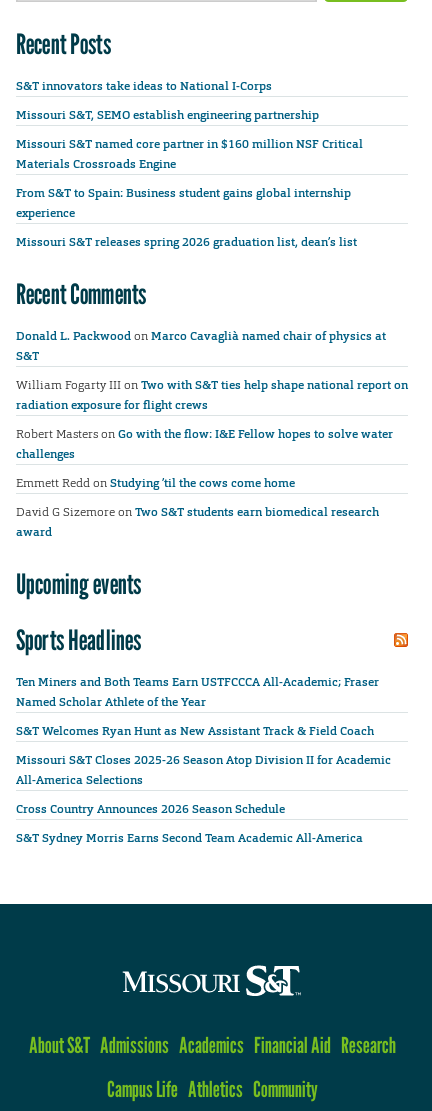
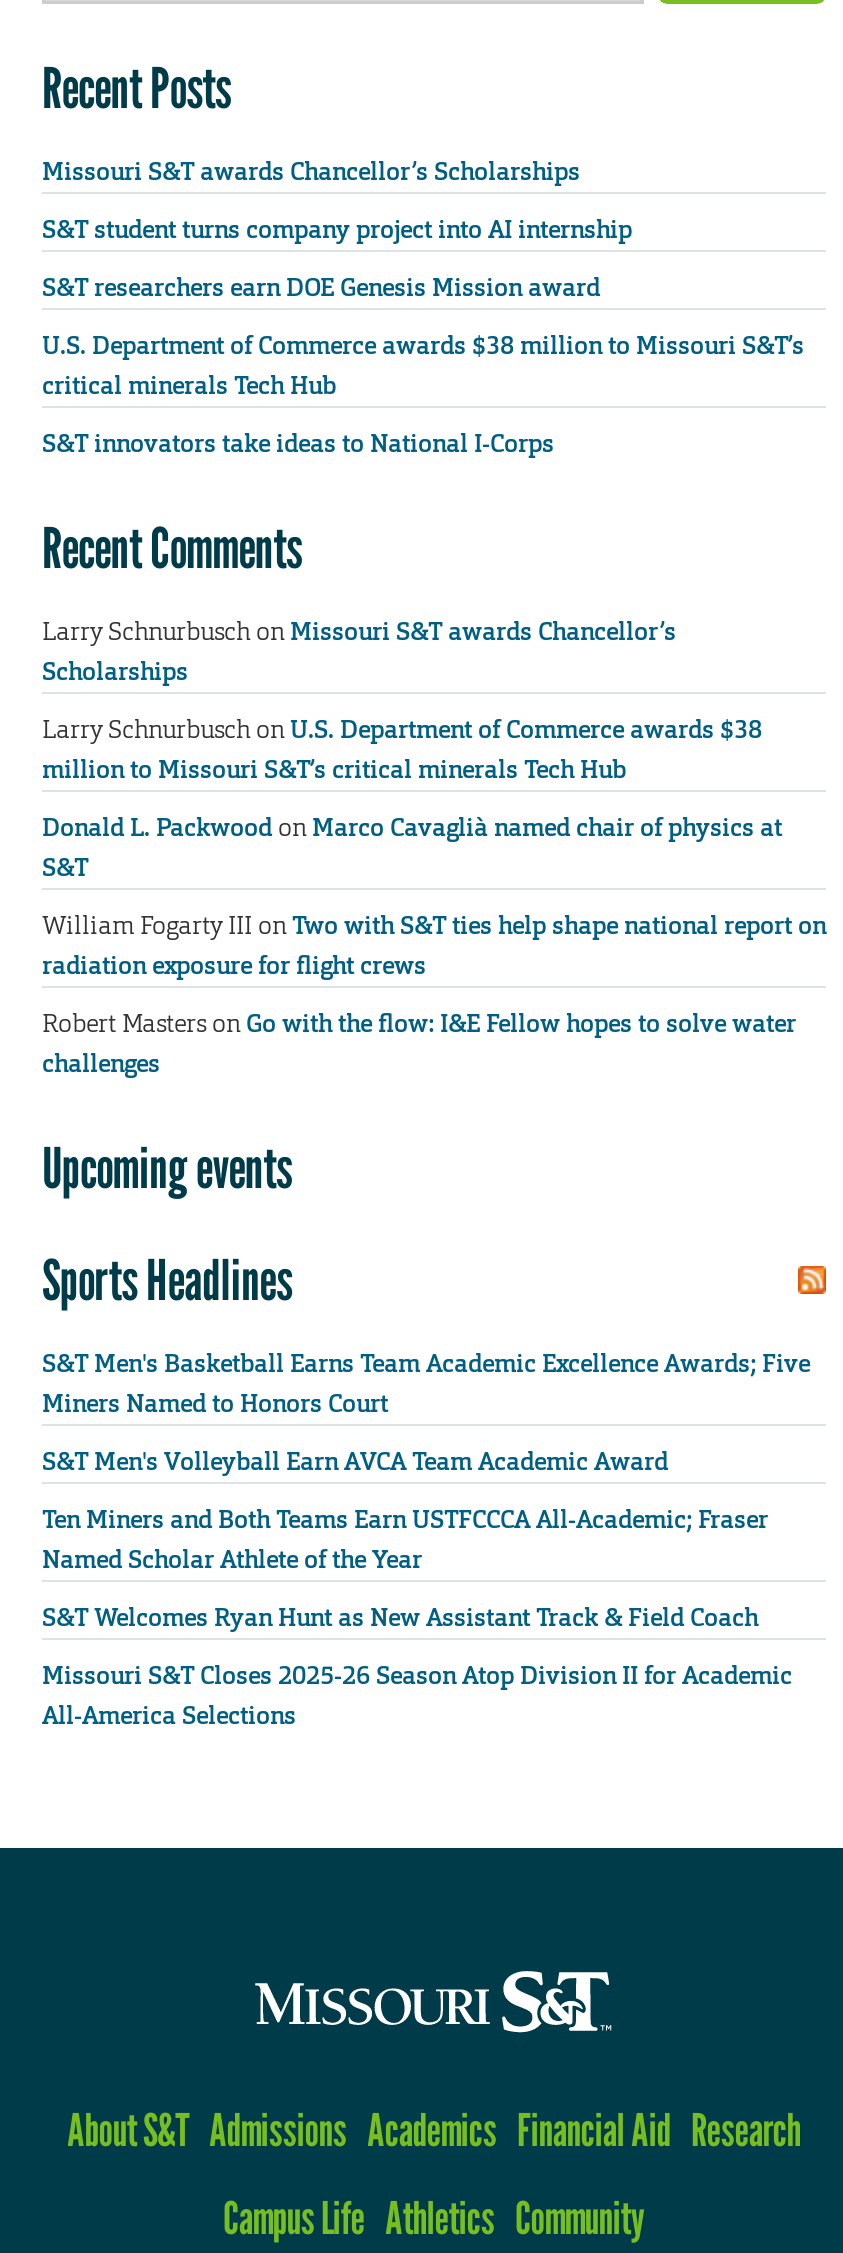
none -> [42,155,804,402] Missouri S&T awards Chancellor’s Scholarships | S&T student turns company project into AI internship | S&T researchers earn DOE Genesis Mission award | U.S. Department of Commerce awards $38 million to Missouri S&T’s | critical minerals Tech Hub
moved [16,78,272,94] -> [42,428,554,460]: S&T innovators take ideas to National I-Corps
[16,107,363,250] Missouri S&T, SEMO establish engineering partnership | Missouri S&T named core partner in $160 million NSF Critical | Materials Crossroads Engine | From S&T to Spain: Business student gains global internship | experience | Missouri S&T releases spring 2026 graduation list, dean’s list -> none
moved [16,277,146,311] -> [42,514,302,582]: Recent Comments
none -> [42,615,762,785] Larry Schnurbusch on Missouri S&T awards Chancellor’s | Scholarships | Larry Schnurbusch on U.S. Department of Commerce awards $38 | million to Missouri S&T’s critical minerals Tech Hub
moved [16,328,408,462] -> [42,812,826,1080]: Donald L. Packwood on Marco Cavaglià named chair of physics at | S&T | William Fogarty III on Two with S&T ties help shape national report on | radiation exposure for flight crews | Robert Masters on Go with the flow: I&E Fellow hopes to solve water | challenges
[16,475,379,540] Emmett Redd on Studying ’til the cows come home | David G Sizemore on Two S&T students earn biomedical research | award -> none
none -> [42,1347,810,1477] S&T Men's Basketball Earns Team Academic Excellence Awards; Five | Miners Named to Honors Court | S&T Men's Volleyball Earn AVCA Team Academic Award
moved [16,673,391,788] -> [42,1504,792,1732]: Ten Miners and Both Teams Earn USTFCCCA All-Academic; Fraser | Named Scholar Athlete of the Year | S&T Welcomes Ryan Hunt as New Assistant Track & Field Coach | Missouri S&T Closes 2025-26 Season Atop Division II for Academic | All-America Selections
[16,801,363,846] Cross Country Announces 2026 Season Schedule | S&T Sydney Morris Earns Second Team Academic All-America -> none

